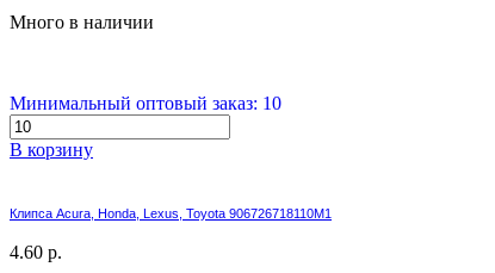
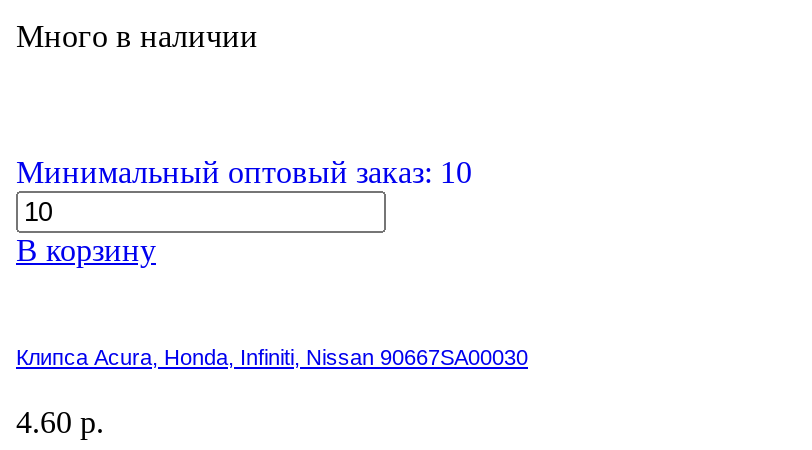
[10,206,332,220] Клипса Acura, Honda, Lexus, Toyota 906726718110M1 -> [16,344,528,368] Клипса Acura, Honda, Infiniti, Nissan 90667SA00030

